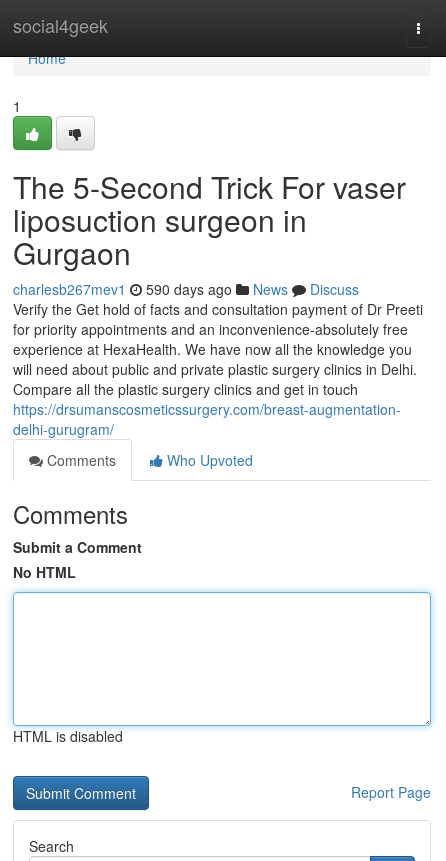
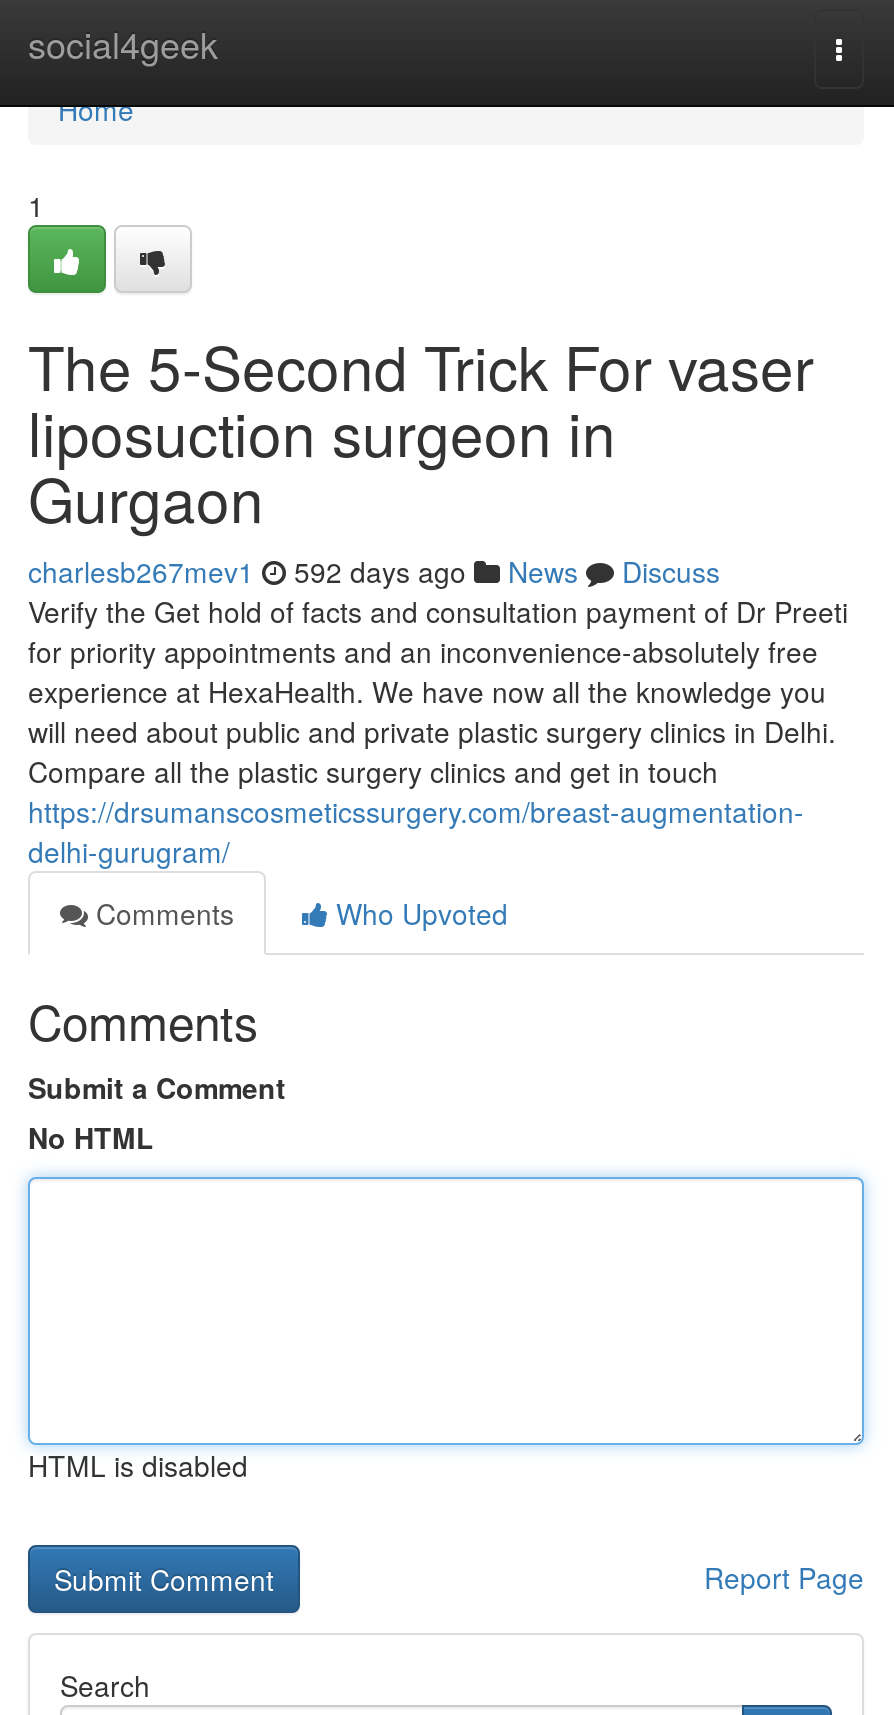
[13,279,359,299] charlesb267mev1 590 days ago News Discuss -> [28,551,720,591] charlesb267mev1 592 days ago News Discuss

